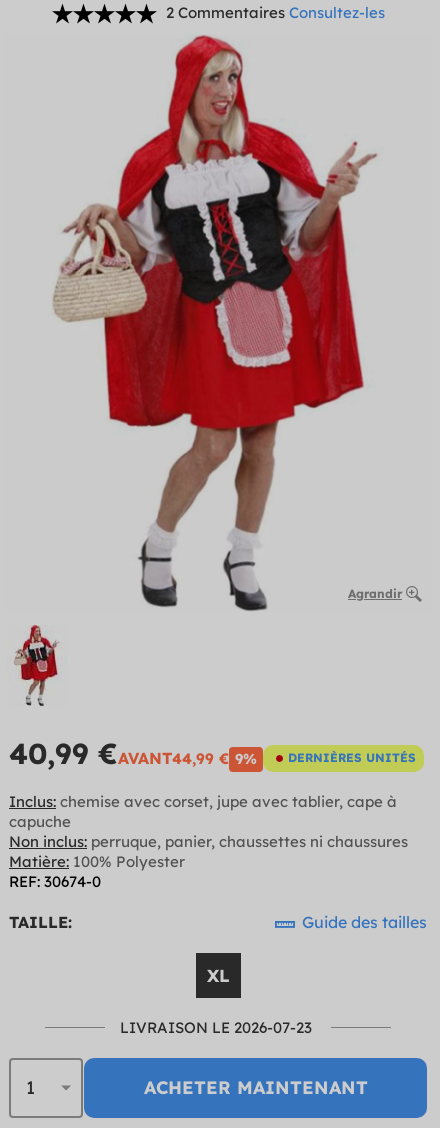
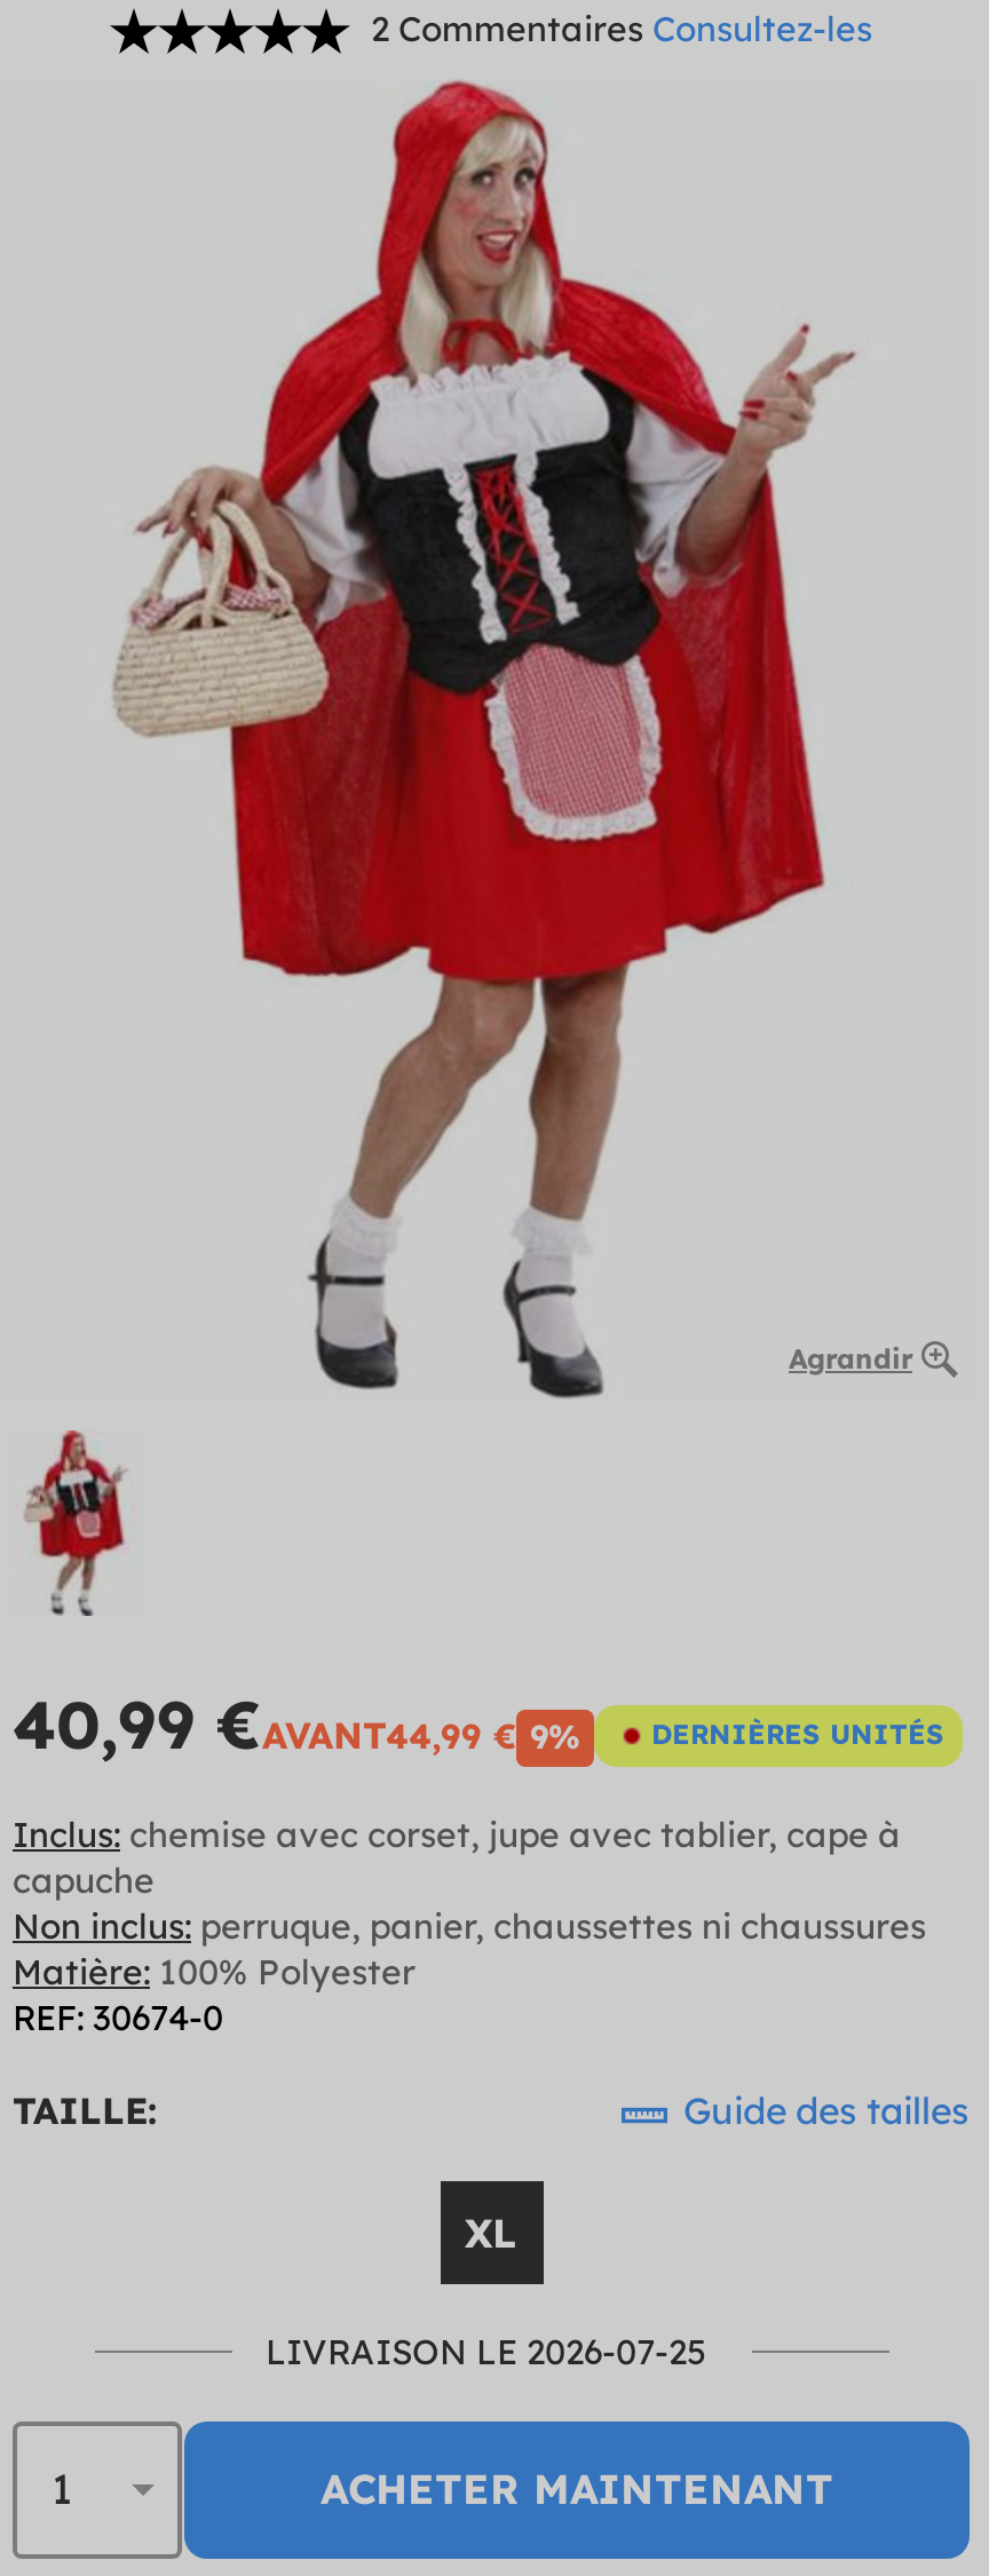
[120,1018,312,1037] LIVRAISON LE 2026-07-23 -> [266,2329,707,2373] LIVRAISON LE 2026-07-25

